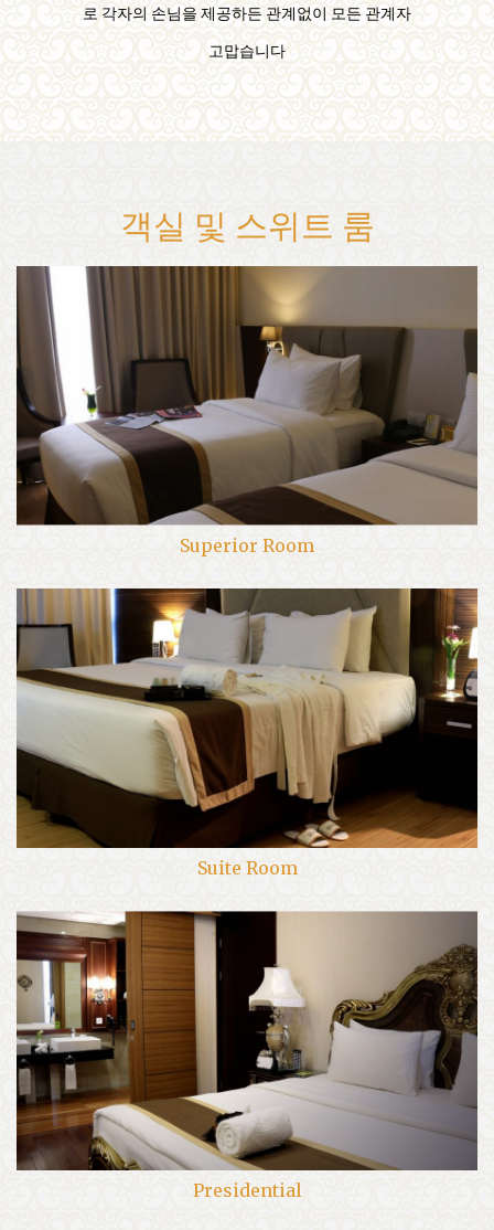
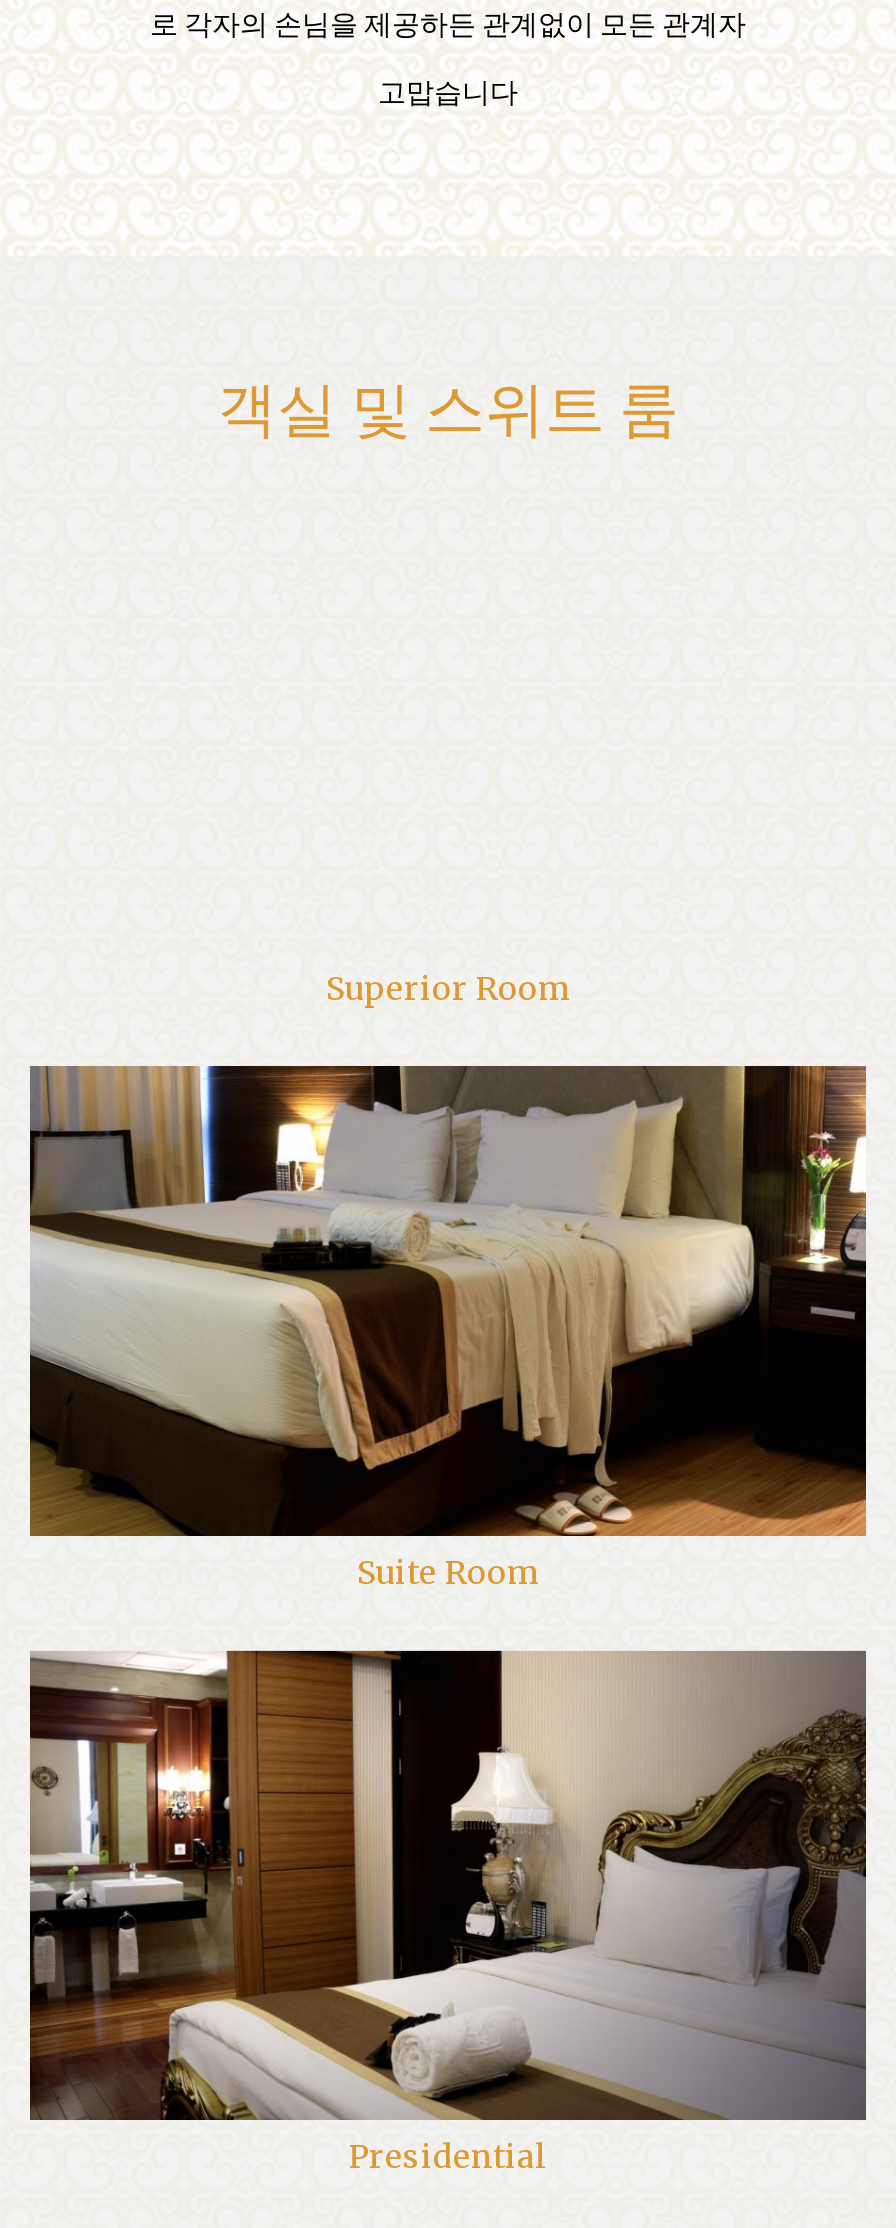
[15,265,479,527] [image] -> none

